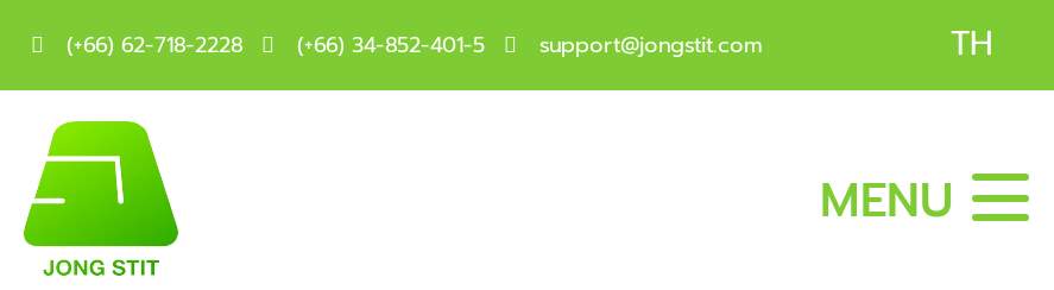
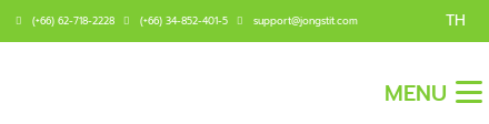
[21,119,181,278] [image] -> none

